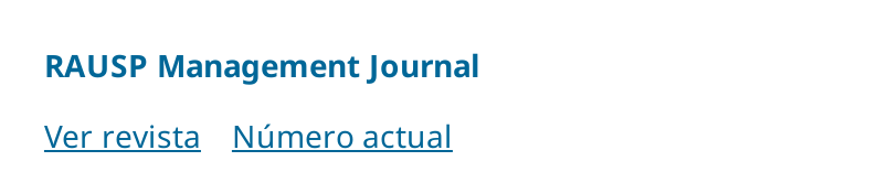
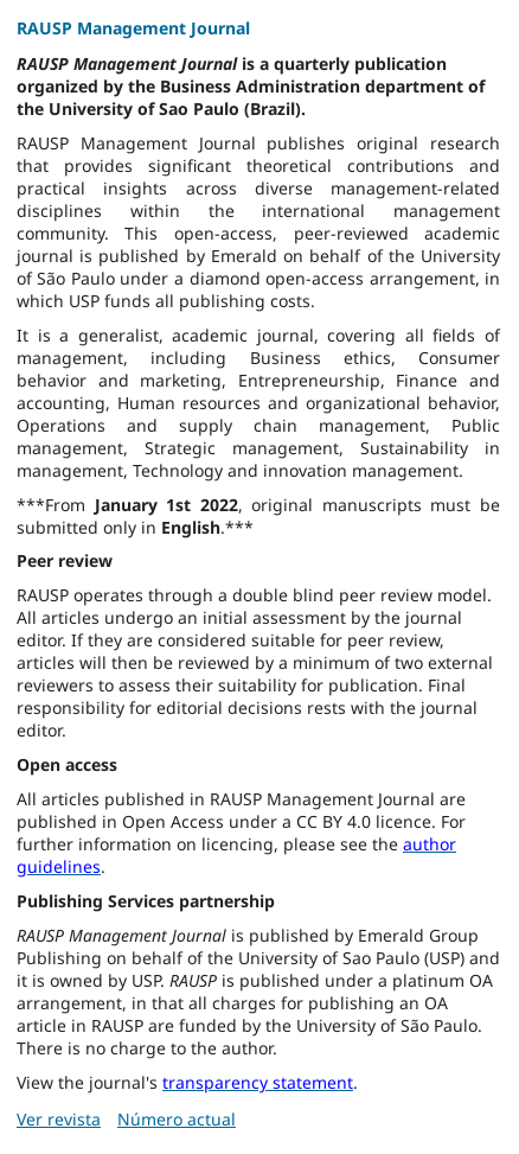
none -> [17,52,500,1094] RAUSP Management Journal is a quarterly publication | organized by the Business Administration department of | the University of Sao Paulo (Brazil). | RAUSP Management Journal publishes original research | that provides significant theoretical contributions and | practical insights across diverse management-related | disciplines within the international management | community. This open-access, peer-reviewed academic | journal is published by Emerald on behalf of the University | of São Paulo under a diamond open-access arrangement, in | which USP funds all publishing costs. | It is a generalist, academic journal, covering all fields of | management, including Business ethics, Consumer | behavior and marketing, Entrepreneurship, Finance and | accounting, Human resources and organizational behavior, | Operations and supply chain management, Public | management, Strategic management, Sustainability in | management, Technology and innovation management. | ***From January 1st 2022, original manuscripts must be | submitted only in English.*** | Peer review | RAUSP operates through a double blind peer review model. | All articles undergo an initial assessment by the journal | editor. If they are considered suitable for peer review, | articles will then be reviewed by a minimum of two external | reviewers to assess their suitability for publication. Final | responsibility for editorial decisions rests with the journal | editor. | Open access | All articles published in RAUSP Management Journal are | published in Open Access under a CC BY 4.0 licence. For | further information on licencing, please see the author | guidelines. | Publishing Services partnership | RAUSP Management Journal is published by Emerald Group | Publishing on behalf of the University of Sao Paulo (USP) and | it is owned by USP. RAUSP is published under a platinum OA | arrangement, in that all charges for publishing an OA | article in RAUSP are funded by the University of São Paulo. | There is no charge to the author. | View the journal's transparency statement.

